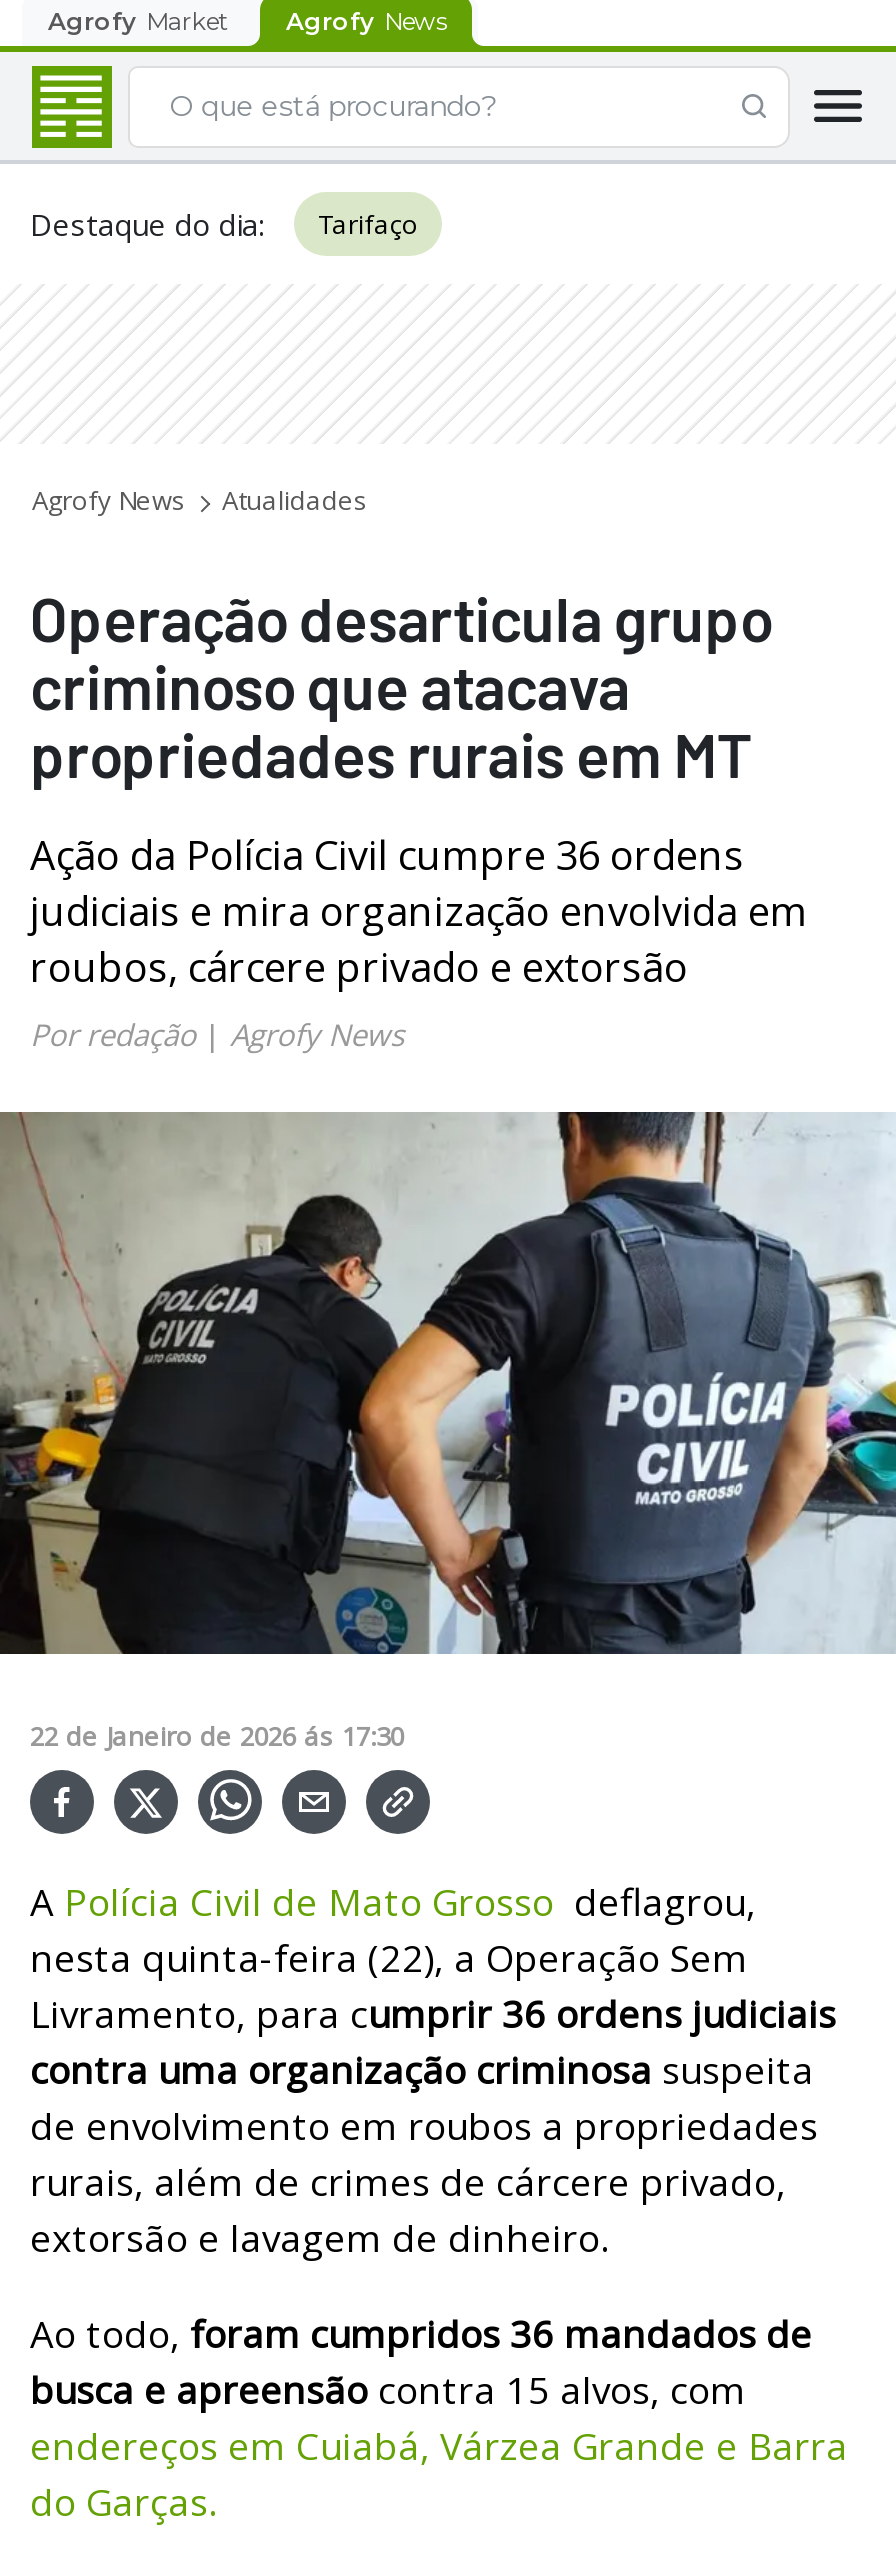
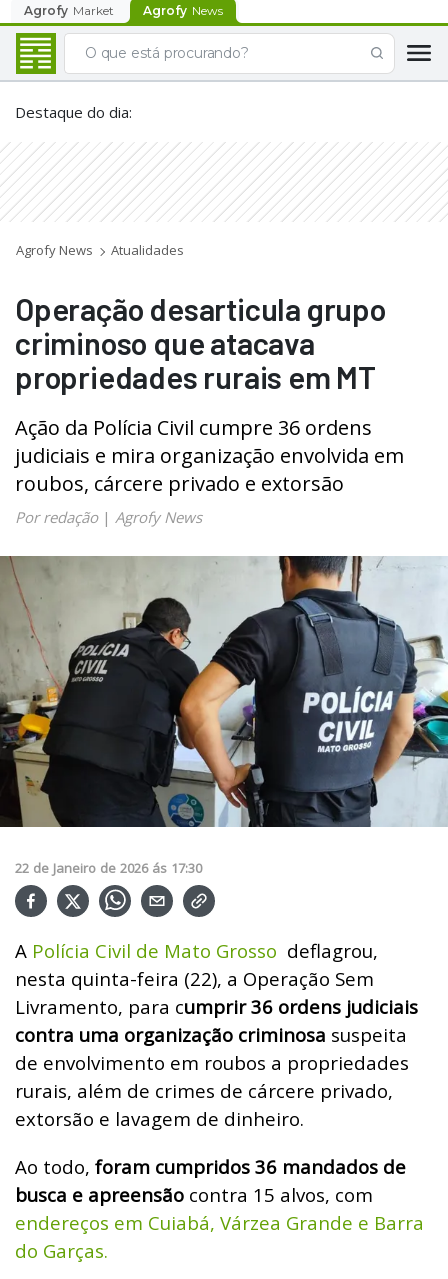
[318,206,418,242] Tarifaço -> none

